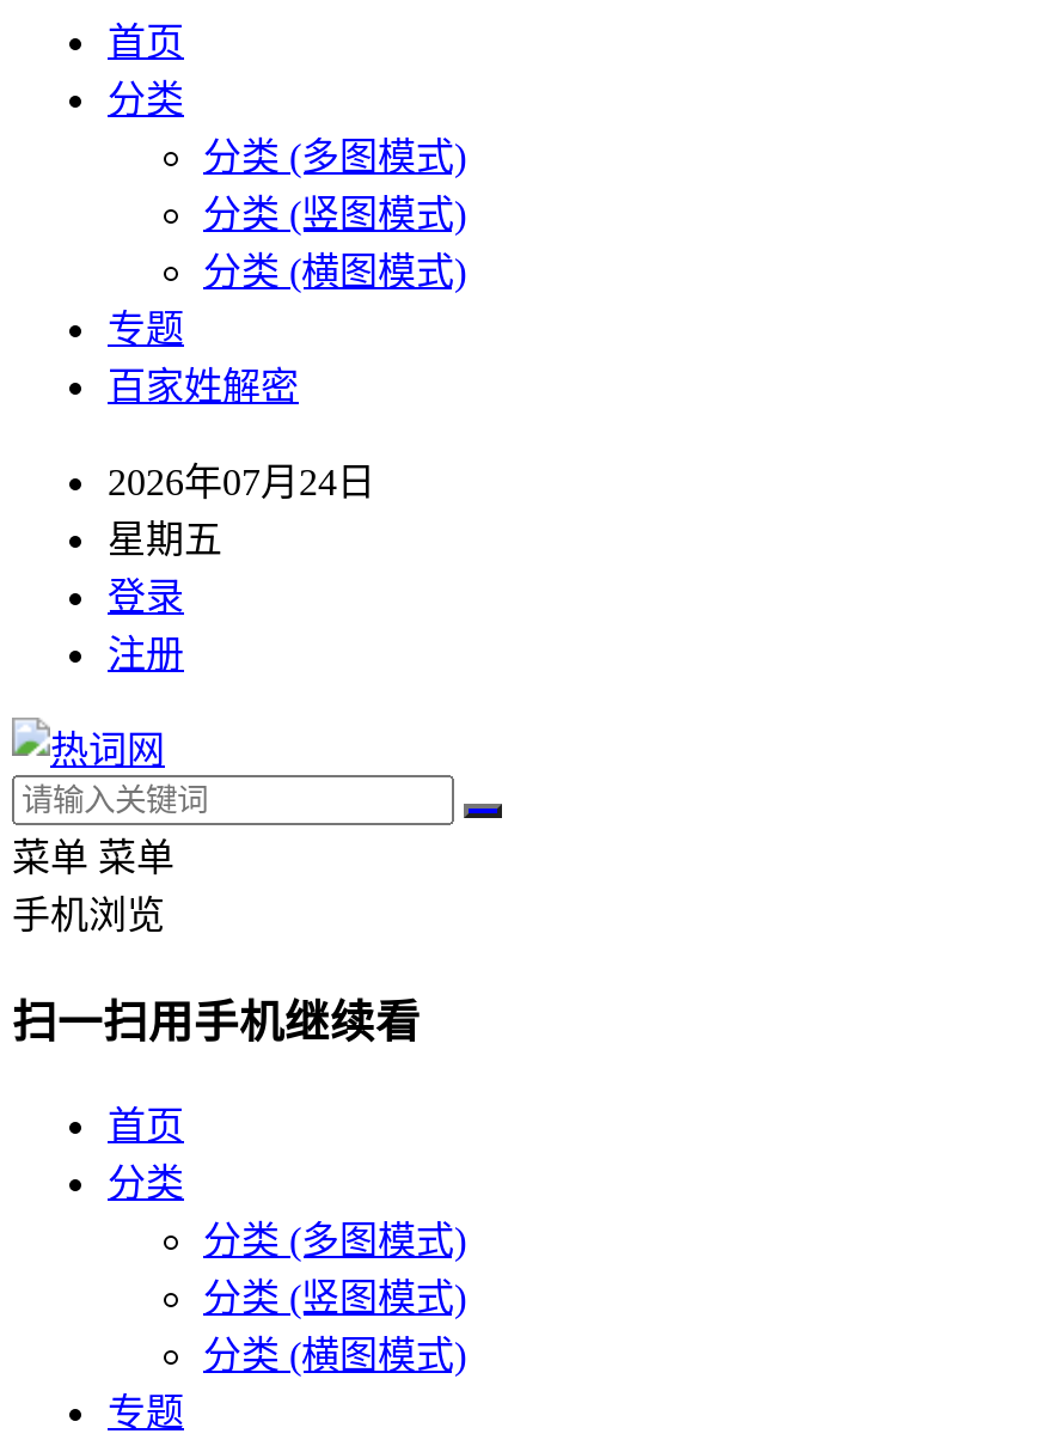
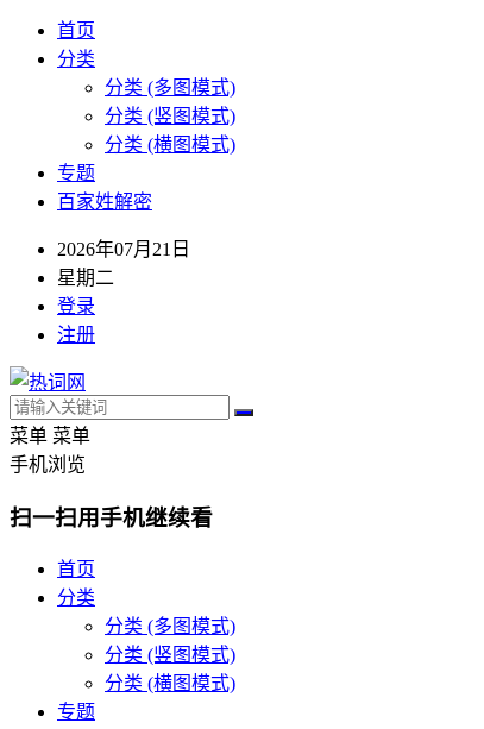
[108,462,375,502] 2026年07月24日 -> [57,239,190,259] 2026年07月21日
[108,519,222,560] 星期五 -> [57,268,114,288] 星期二

